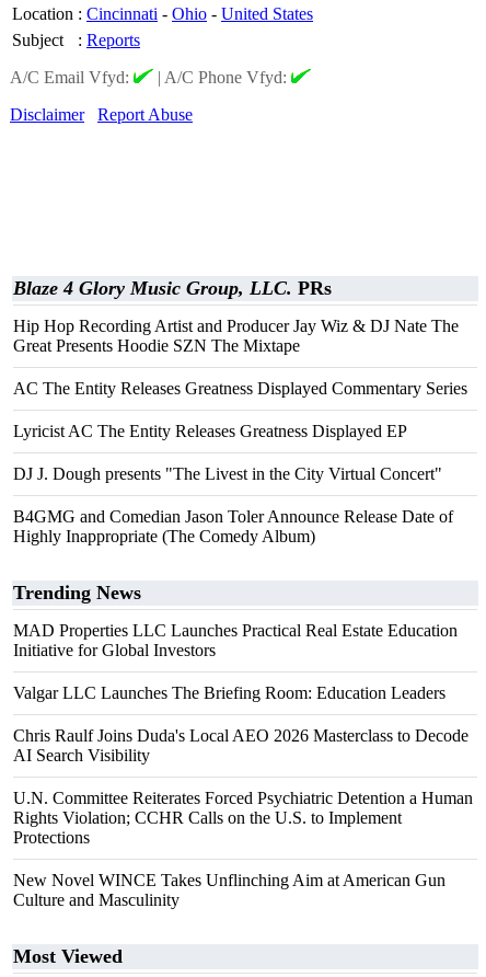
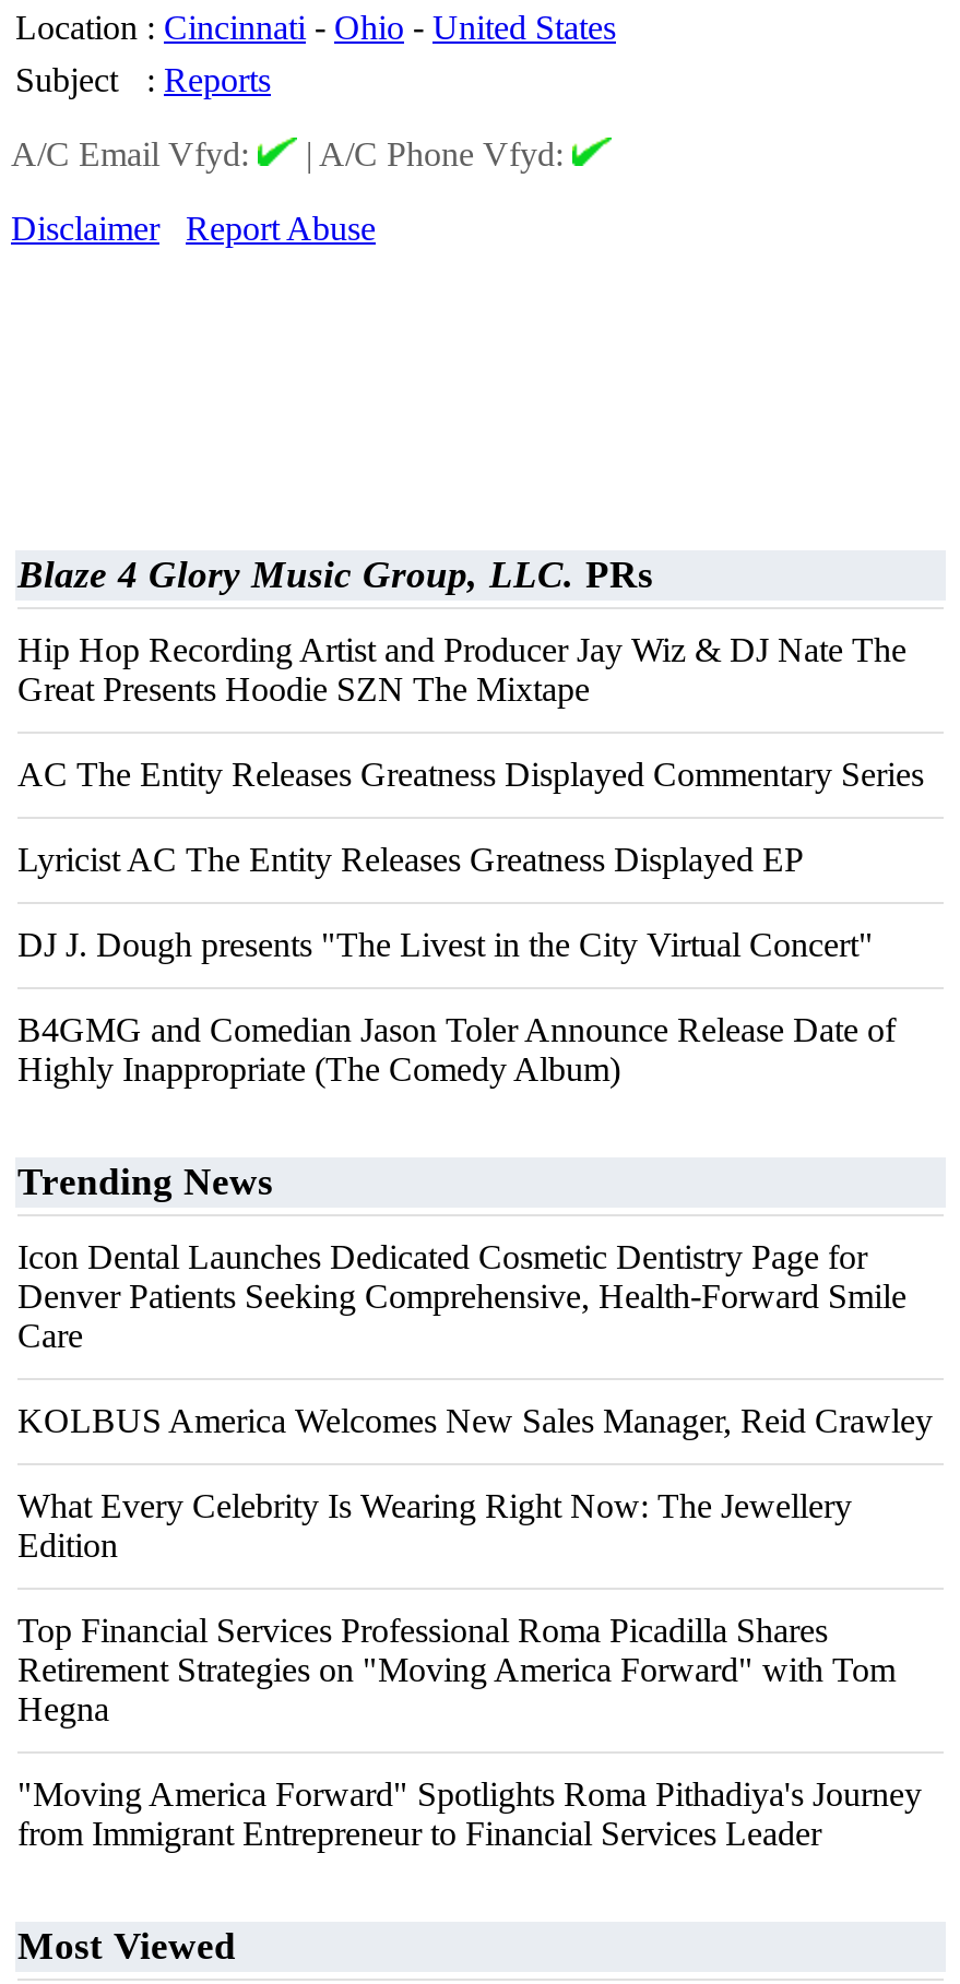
[13,621,458,659] MAD Properties LLC Launches Practical Real Estate Education | Initiative for Global Investors -> [17,1238,906,1354] Icon Dental Launches Dedicated Cosmetic Dentistry Page for | Denver Patients Seeking Comprehensive, Health-Forward Smile | Care
[13,683,445,702] Valgar LLC Launches The Briefing Room: Education Leaders -> [17,1402,933,1439] KOLBUS America Welcomes New Sales Manager, Reid Crawley
[13,726,468,765] Chris Raulf Joins Duda's Local AEO 2026 Masterclass to Decode | AI Search Visibility -> [17,1487,852,1564] What Every Celebrity Is Wearing Right Now: The Jewellery | Edition
[13,789,473,847] U.N. Committee Reiterates Forced Psychiatric Detention a Human | Rights Violation; CCHR Calls on the U.S. to Implement | Protections -> [17,1612,896,1727] Top Financial Services Professional Roma Picadilla Shares | Retirement Strategies on "Moving America Forward" with Tom | Hegna
[13,871,445,909] New Novel WINCE Takes Unflinching Aim at American Gun | Culture and Masculinity -> [17,1775,922,1852] "Moving America Forward" Spotlights Roma Pithadiya's Journey | from Immigrant Entrepreneur to Financial Services Leader

